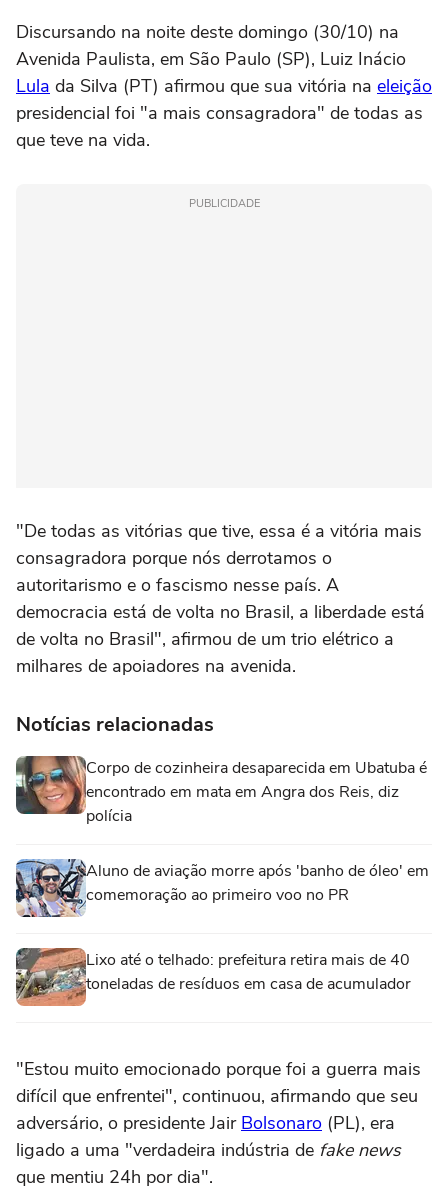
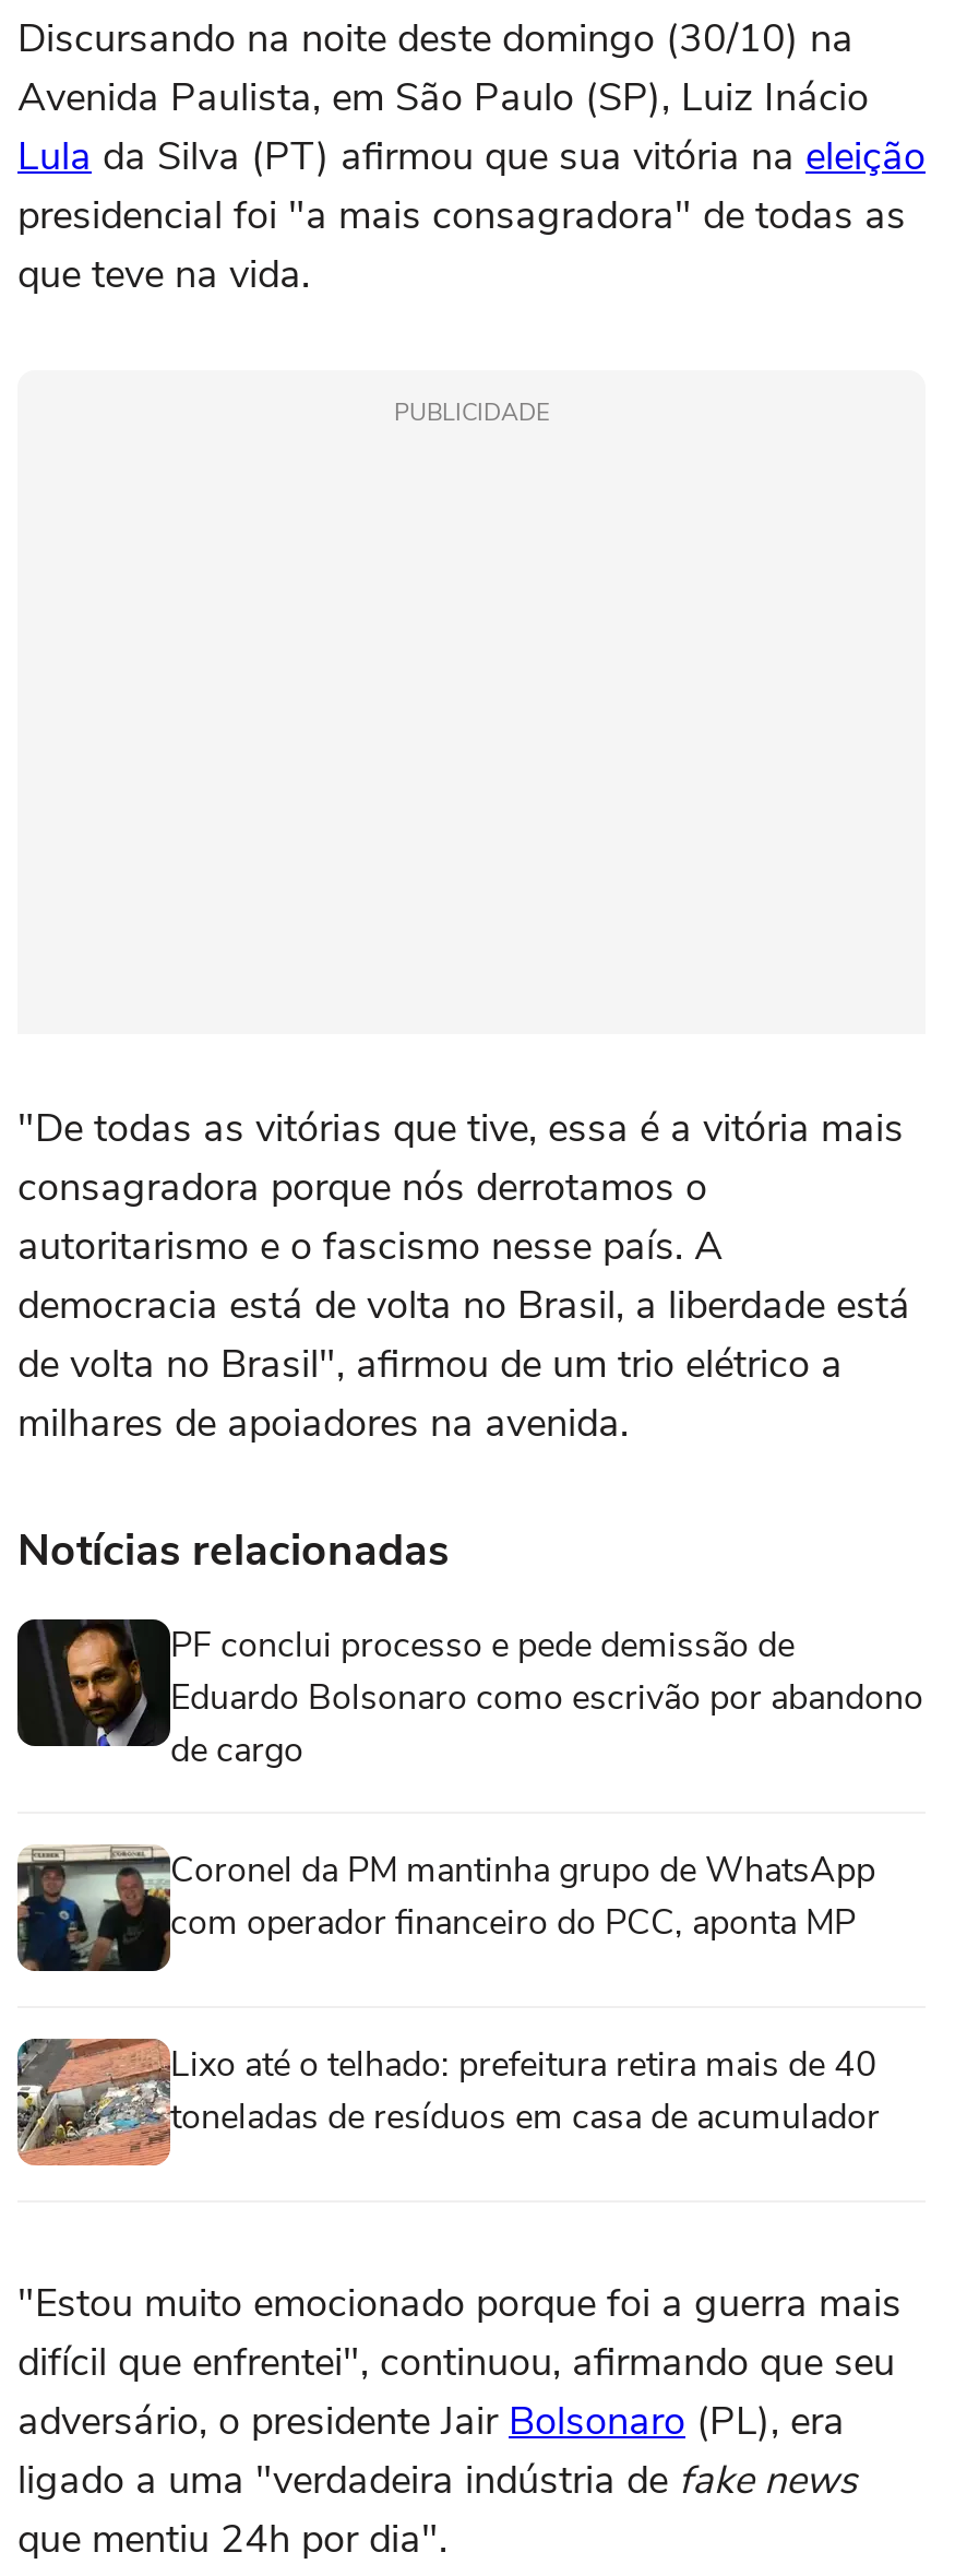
[15,755,427,827] [image] | Corpo de cozinheira desaparecida em Ubatuba é | encontrado em mata em Angra dos Reis, diz | polícia -> [15,1618,923,1775] [image] | PF conclui processo e pede demissão de | Eduardo Bolsonaro como escrivão por abandono | de cargo
[15,858,429,918] [image] | Aluno de aviação morre após 'banho de óleo' em | comemoração ao primeiro voo no PR -> [15,1843,875,1972] [image] | Coronel da PM mantinha grupo de WhatsApp | com operador financeiro do PCC, aponta MP

